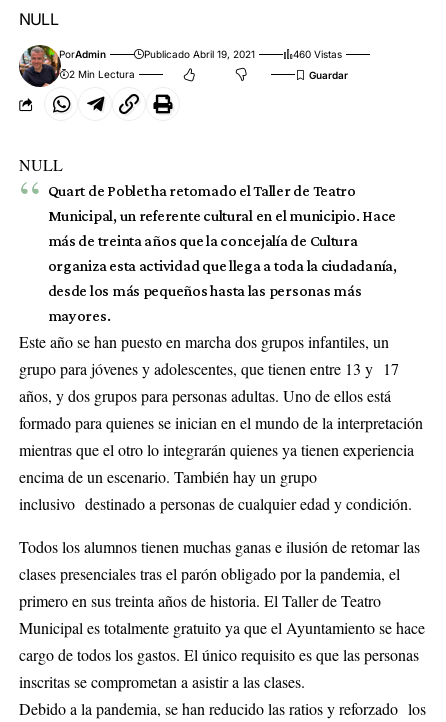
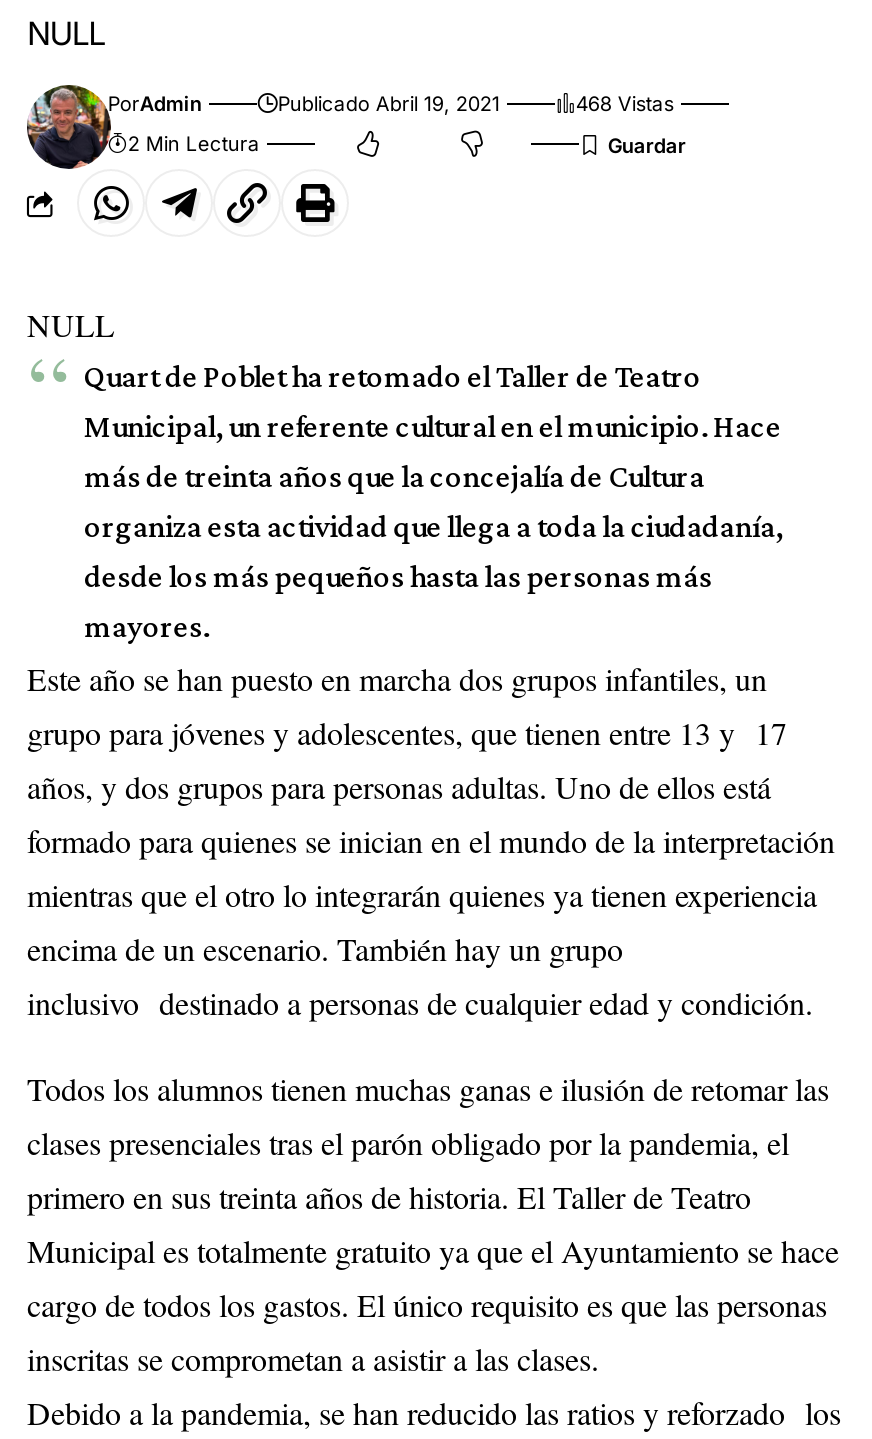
[293,48,342,60] 460 Vistas -> [576,91,674,115] 468 Vistas

